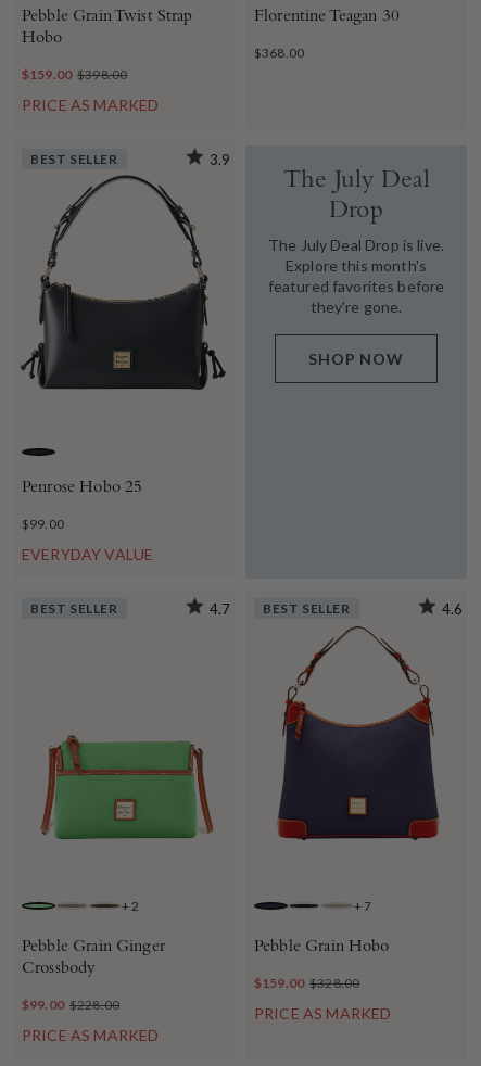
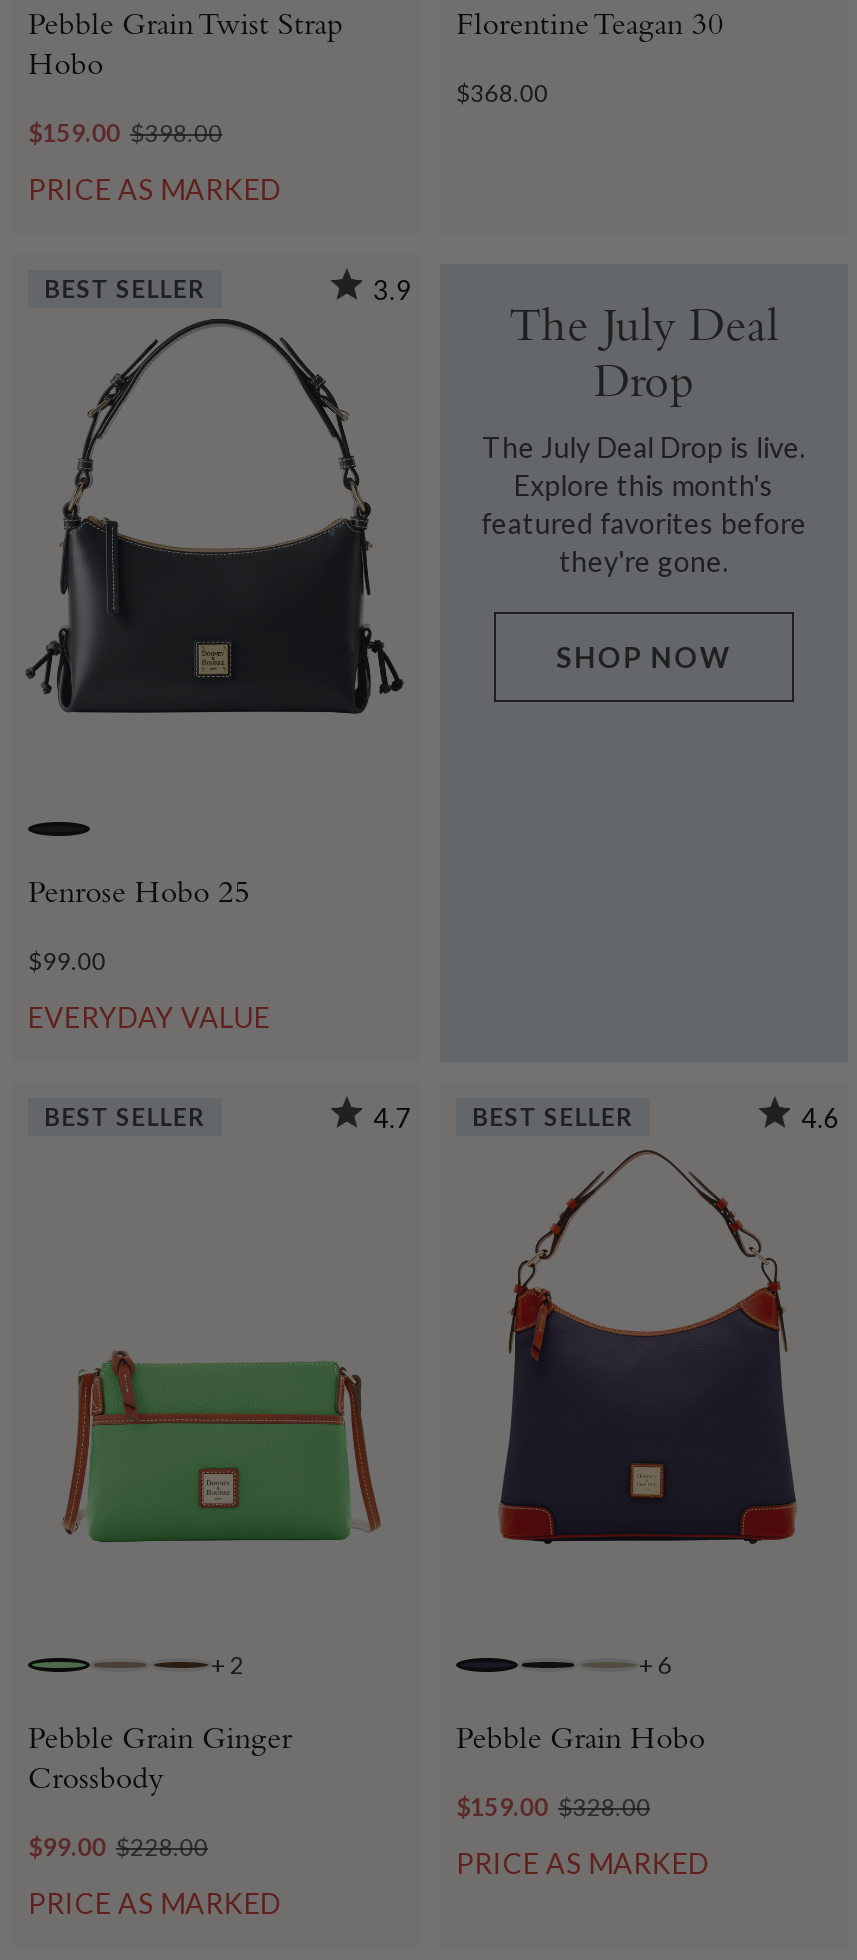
[353,898,371,914] + 7 -> [639,1650,672,1680] + 6

